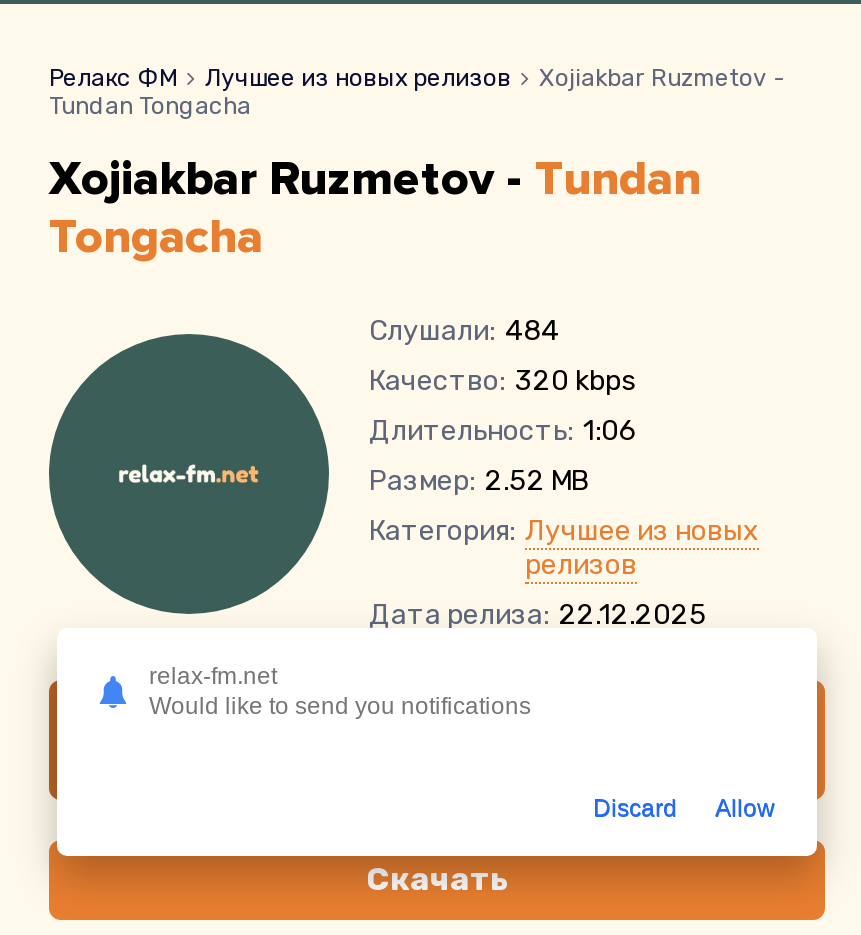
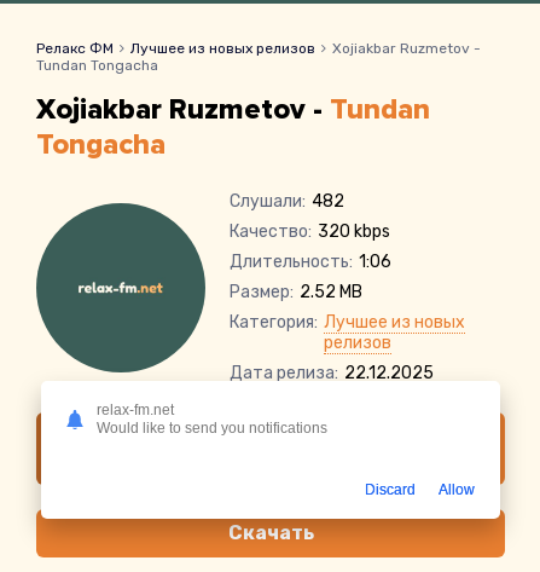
[369,314,559,348] Слушали: 484 -> [230,191,344,212] Слушали: 482

